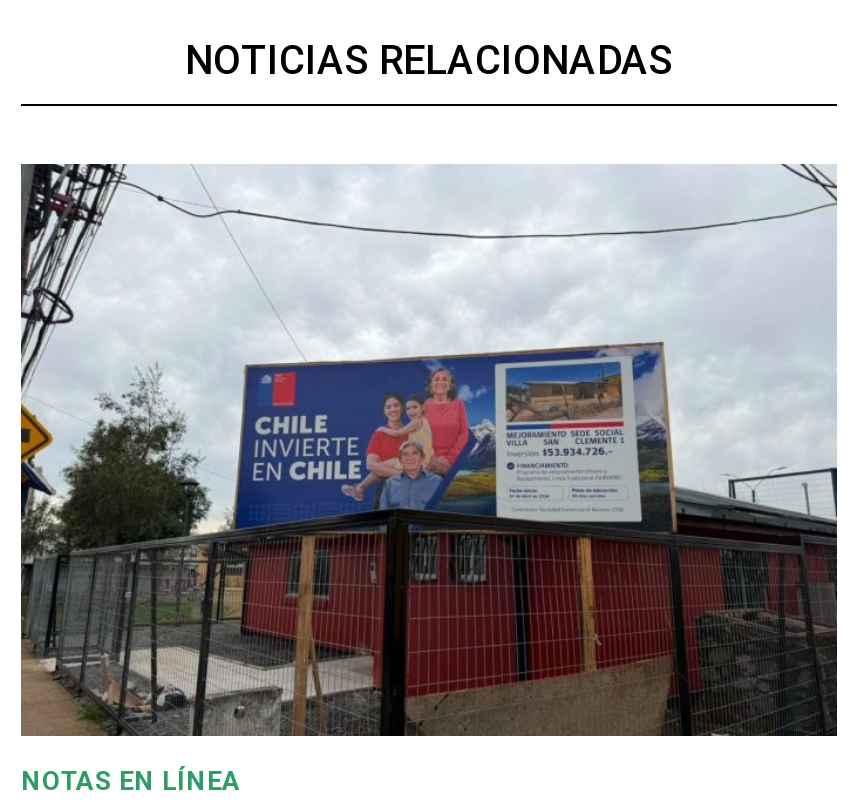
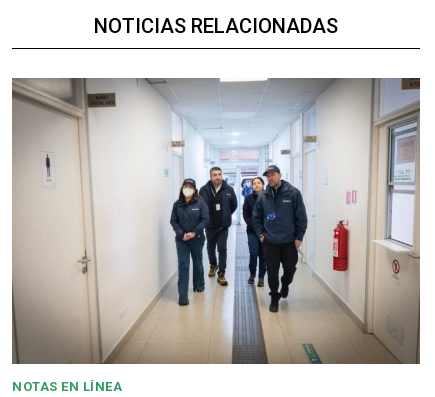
[21,162,839,738] [image] -> [12,77,421,365] [image]

